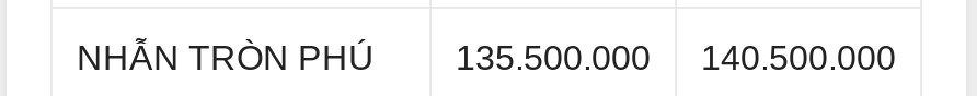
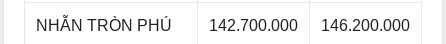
[456,40,651,77] 135.500.000 -> [209,17,298,34] 142.700.000
[701,40,896,77] 140.500.000 -> [321,17,410,34] 146.200.000

